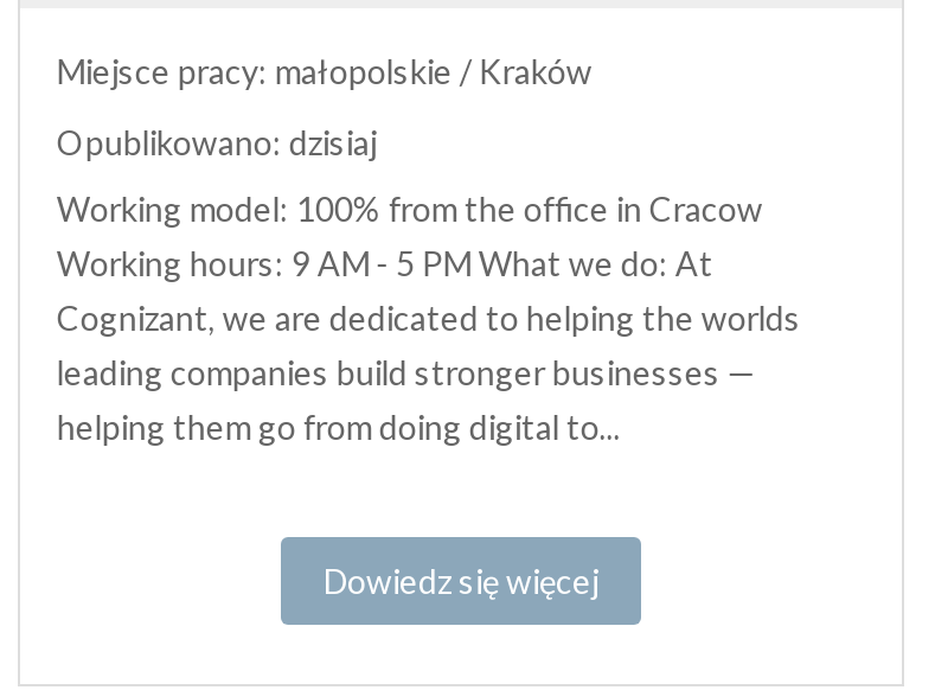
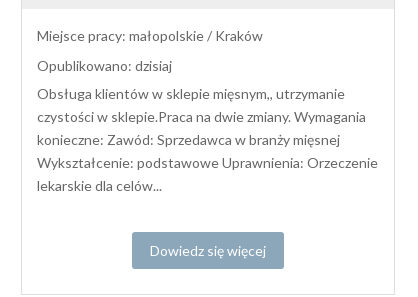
[57,189,801,448] Working model: 100% from the office in Cracow | Working hours: 9 AM - 5 PM What we do: At | Cognizant, we are dedicated to helping the worlds | leading companies build stronger businesses — | helping them go from doing digital to... -> [37,85,378,194] Obsługa klientów w sklepie mięsnym,, utrzymanie | czystości w sklepie.Praca na dwie zmiany. Wymagania | konieczne: Zawód: Sprzedawca w branży mięsnej | Wykształcenie: podstawowe Uprawnienia: Orzeczenie | lekarskie dla celów...

